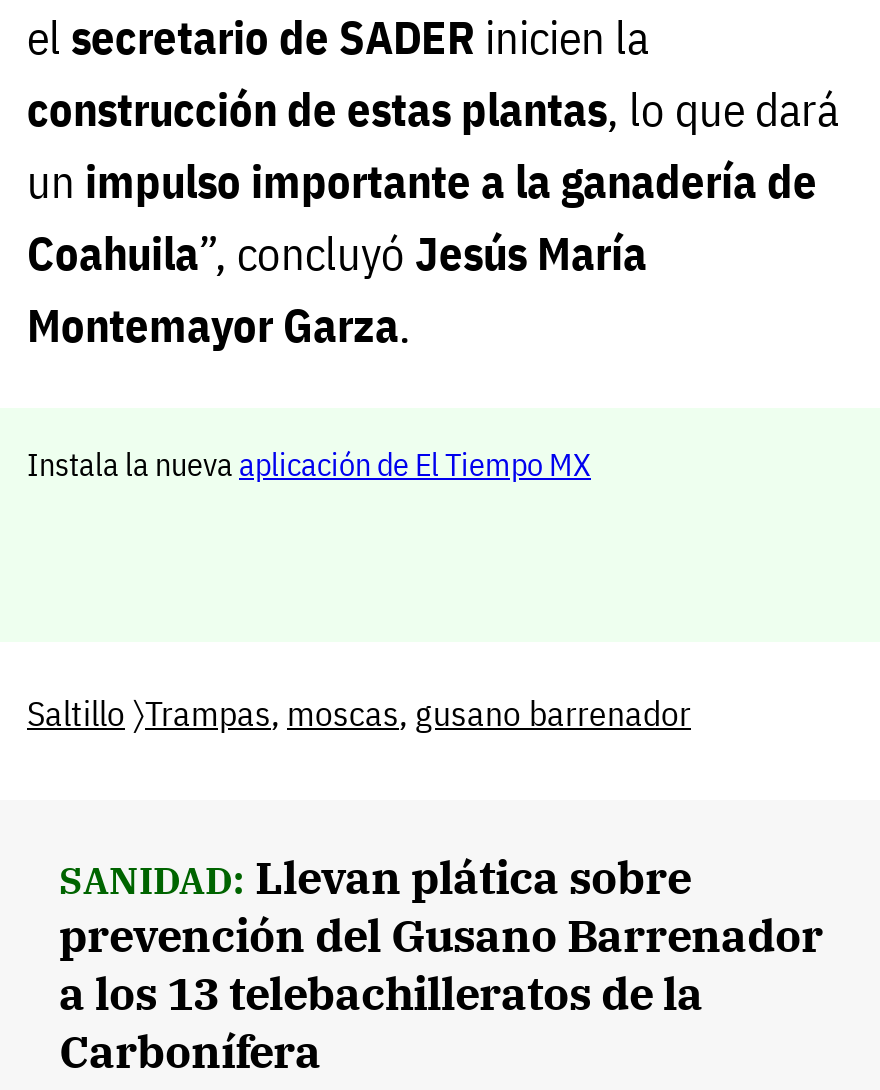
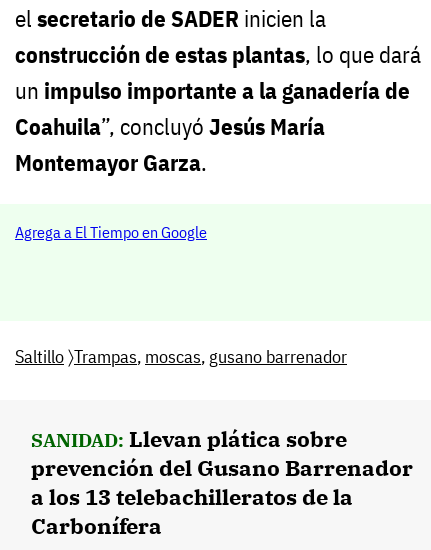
[27,444,591,484] Instala la nueva aplicación de El Tiempo MX -> [15,222,207,242] Agrega a El Tiempo en Google

